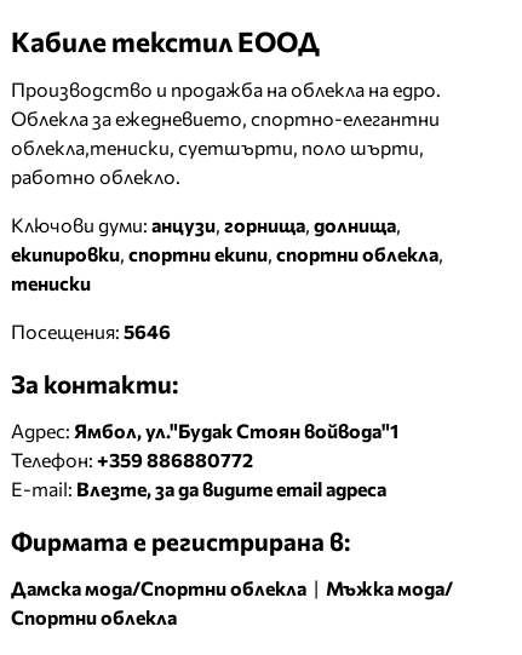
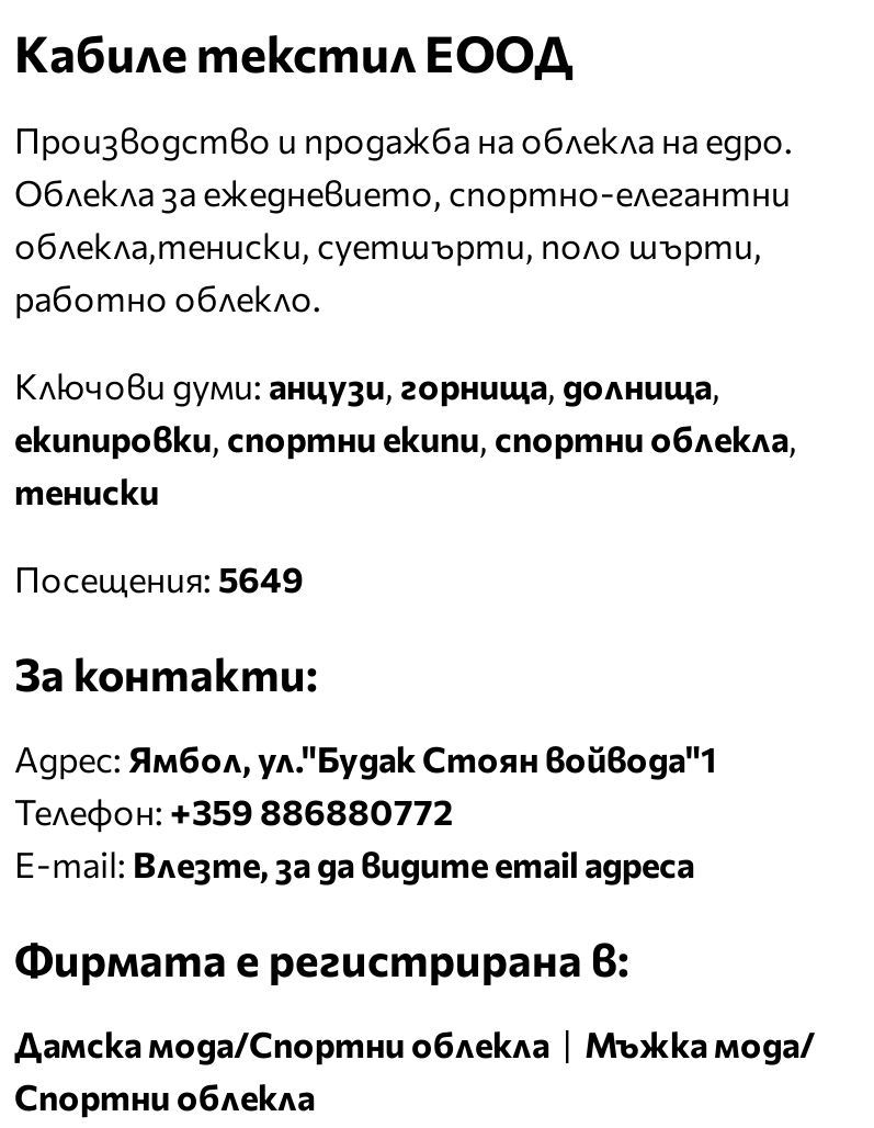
[11,319,171,342] Посещения: 5646 -> [14,557,304,598] Посещения: 5649

